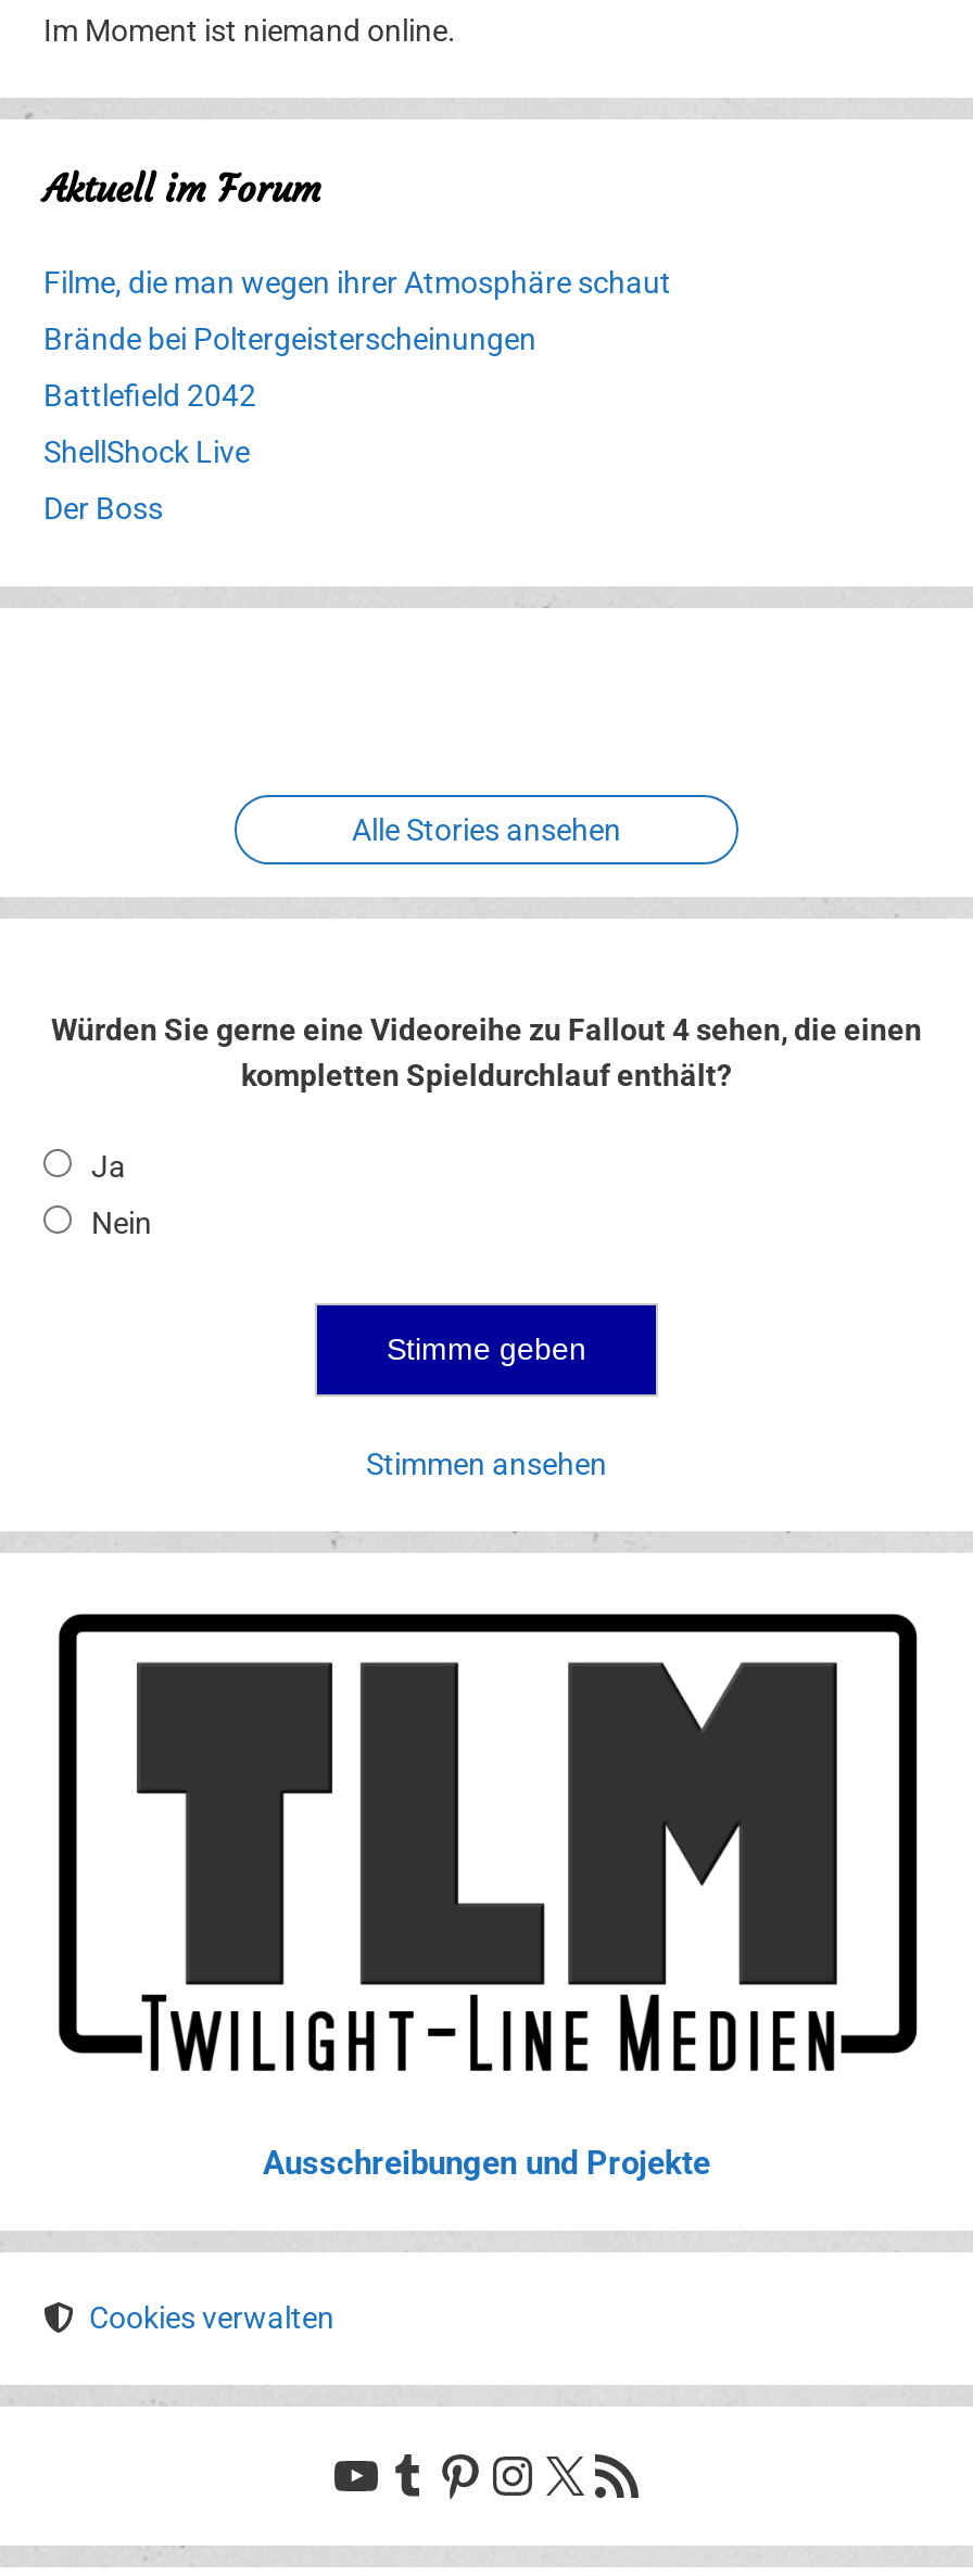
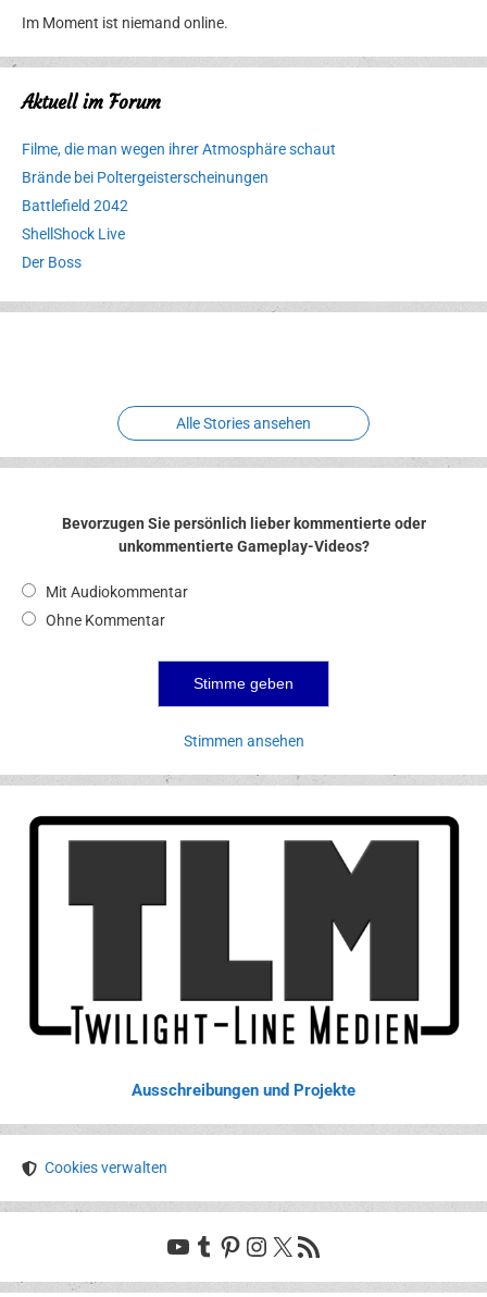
[51,1011,922,1092] Würden Sie gerne eine Videoreihe zu Fallout 4 sehen, die einen | kompletten Spieldurchlauf enthält? -> [61,514,426,554] Bevorzugen Sie persönlich lieber kommentierte oder | unkommentierte Gameplay-Videos?
[91,1148,126,1183] Ja -> [46,583,188,600] Mit Audiokommentar
[91,1205,152,1239] Nein -> [46,611,165,628] Ohne Kommentar

